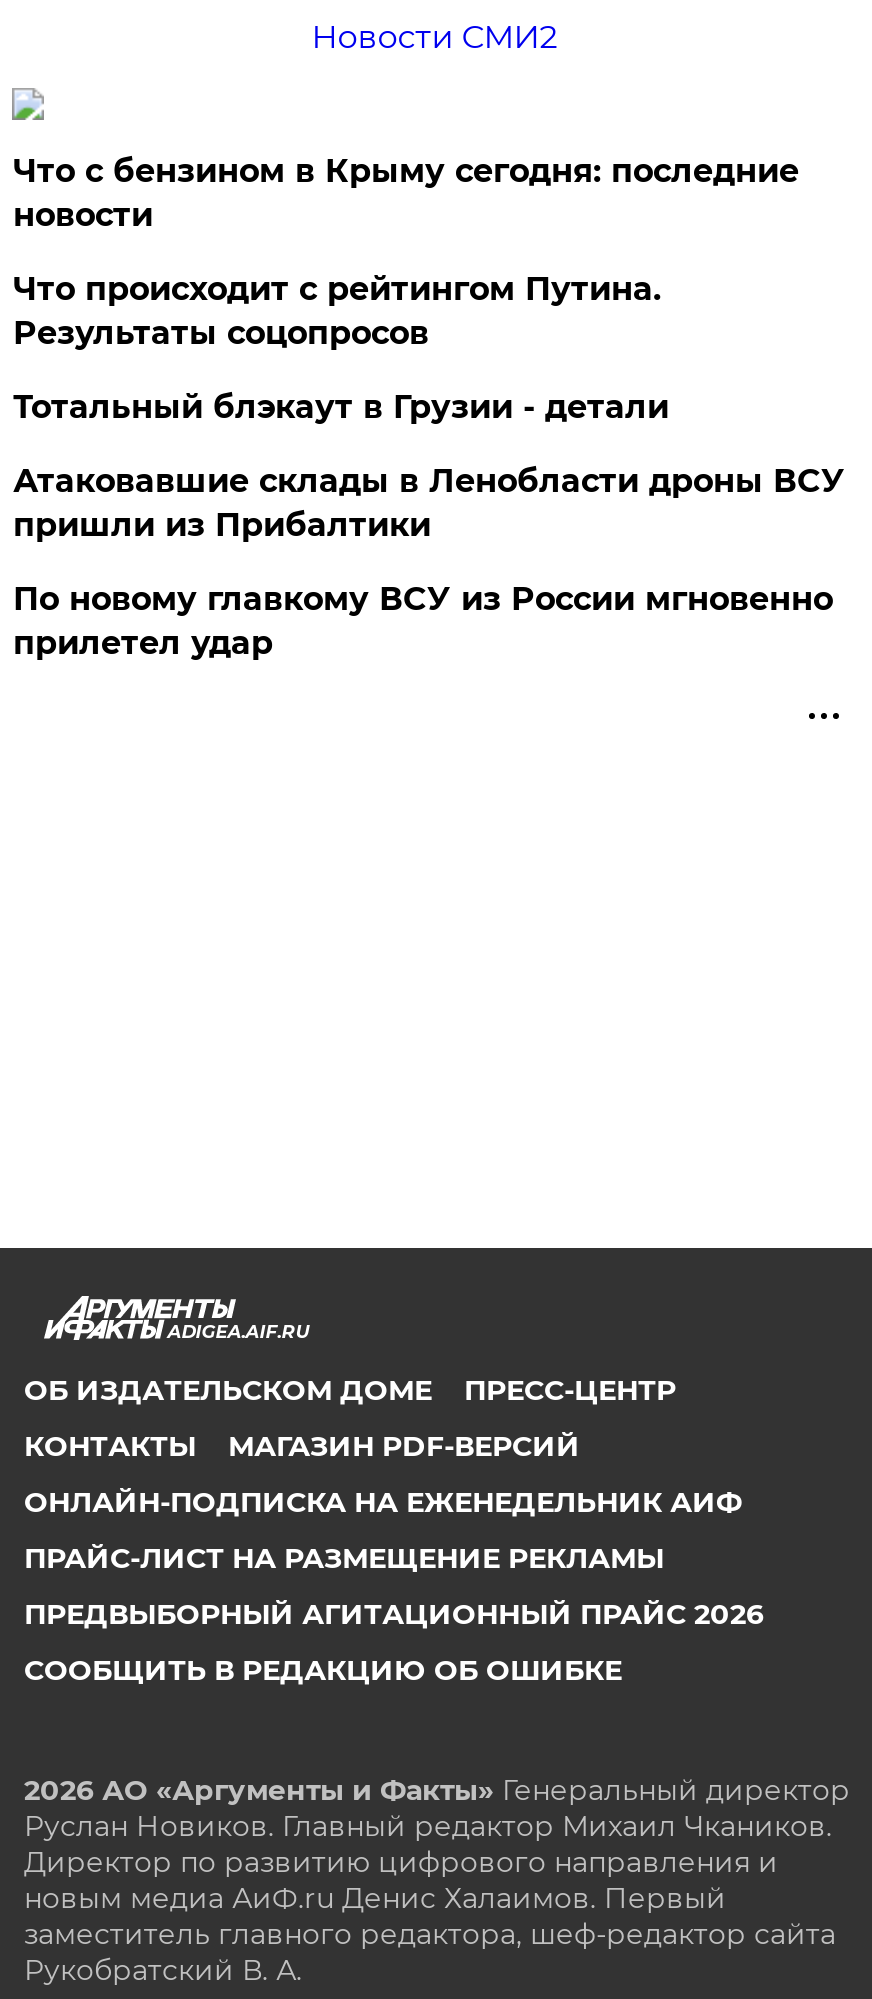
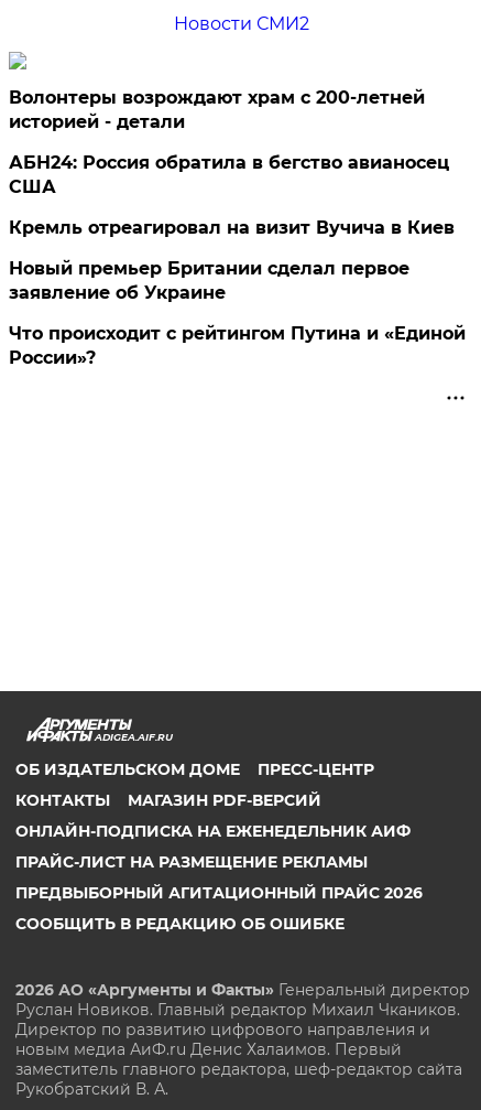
[13,152,799,234] Что с бензином в Крыму сегодня: последние | новости -> [9,87,425,132] Волонтеры возрождают храм с 200-летней | историей - детали
[13,270,661,352] Что происходит с рейтингом Путина. | Результаты соцопросов -> [9,152,450,197] АБН24: Россия обратила в бегство авианосец | США
[13,388,669,426] Тотальный блэкаут в Грузии - детали -> [9,217,455,238] Кремль отреагировал на визит Вучича в Киев
[13,462,845,544] Атаковавшие склады в Ленобласти дроны ВСУ | пришли из Прибалтики -> [9,258,410,303] Новый премьер Британии сделал первое | заявление об Украине
[13,580,833,662] По новому главкому ВСУ из России мгновенно | прилетел удар -> [9,323,466,368] Что происходит с рейтингом Путина и «Единой | России»?

